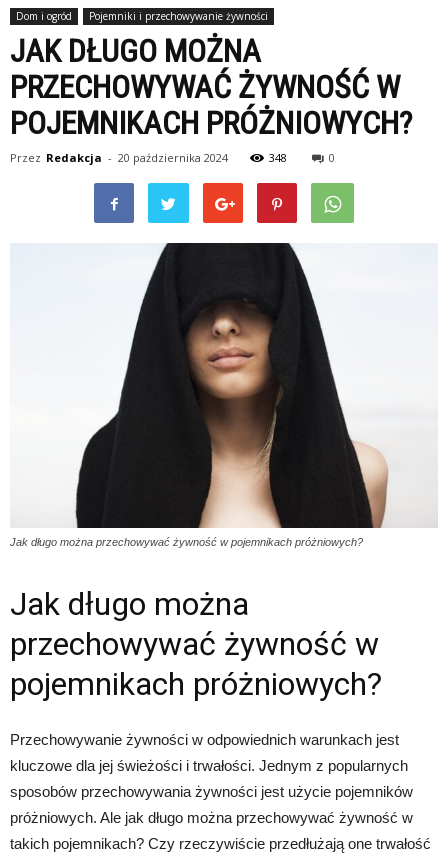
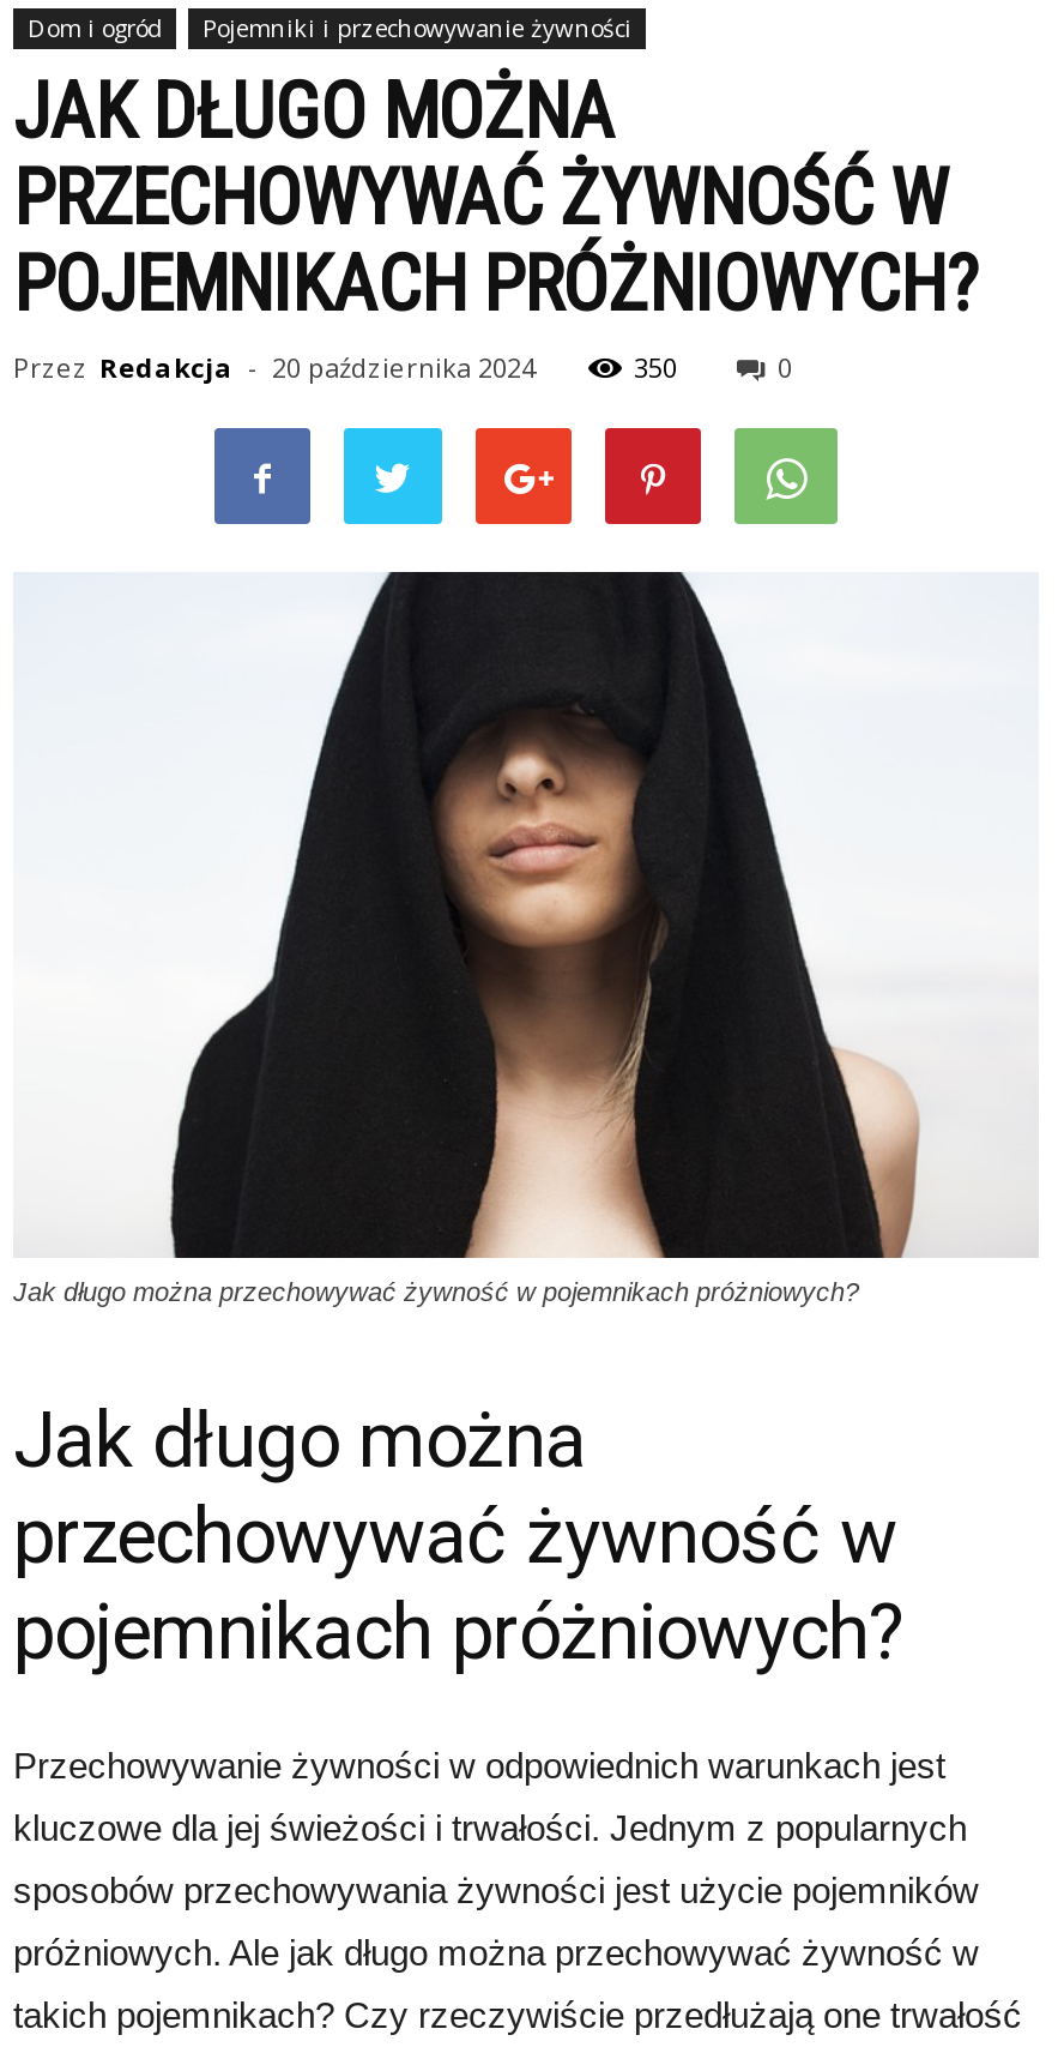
[269,150,287,165] 348 -> [634,349,677,385] 350

